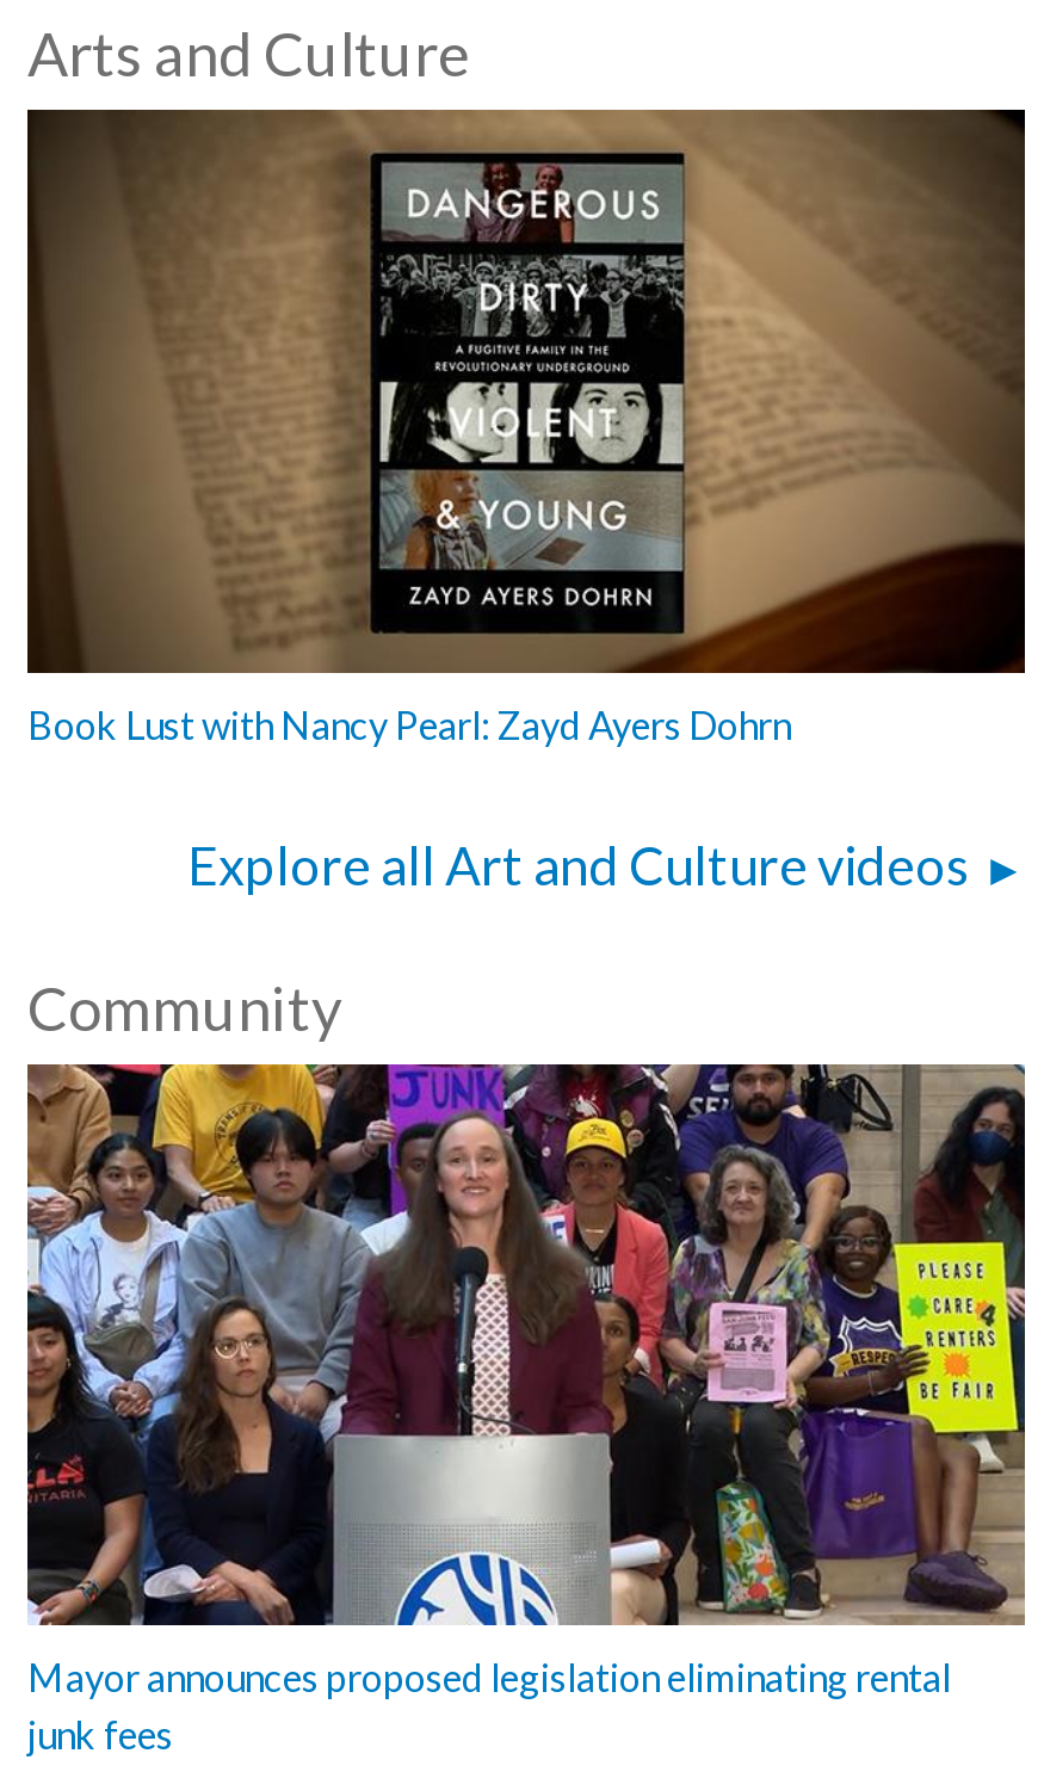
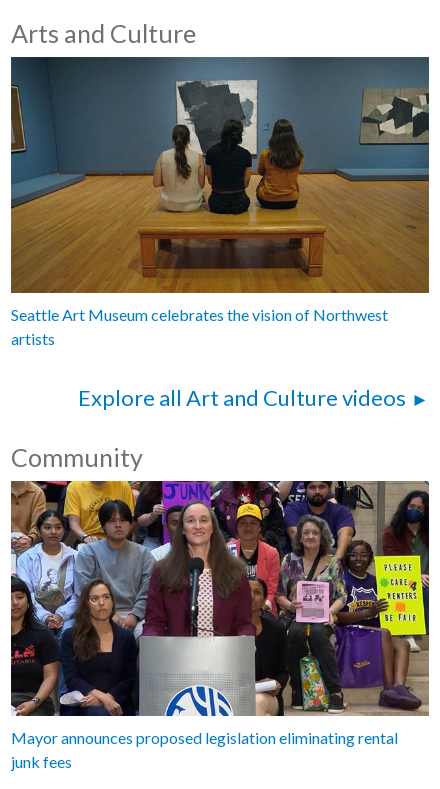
[27,110,1027,746] [image] | Book Lust with Nancy Pearl: Zayd Ayers Dohrn -> [10,57,430,347] [image] | Seattle Art Museum celebrates the vision of Northwest | artists

